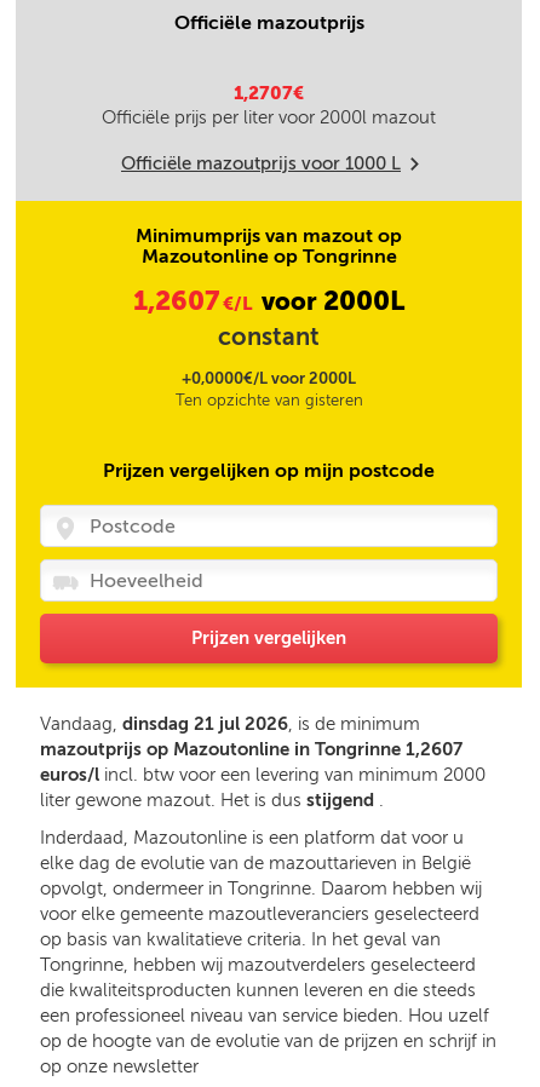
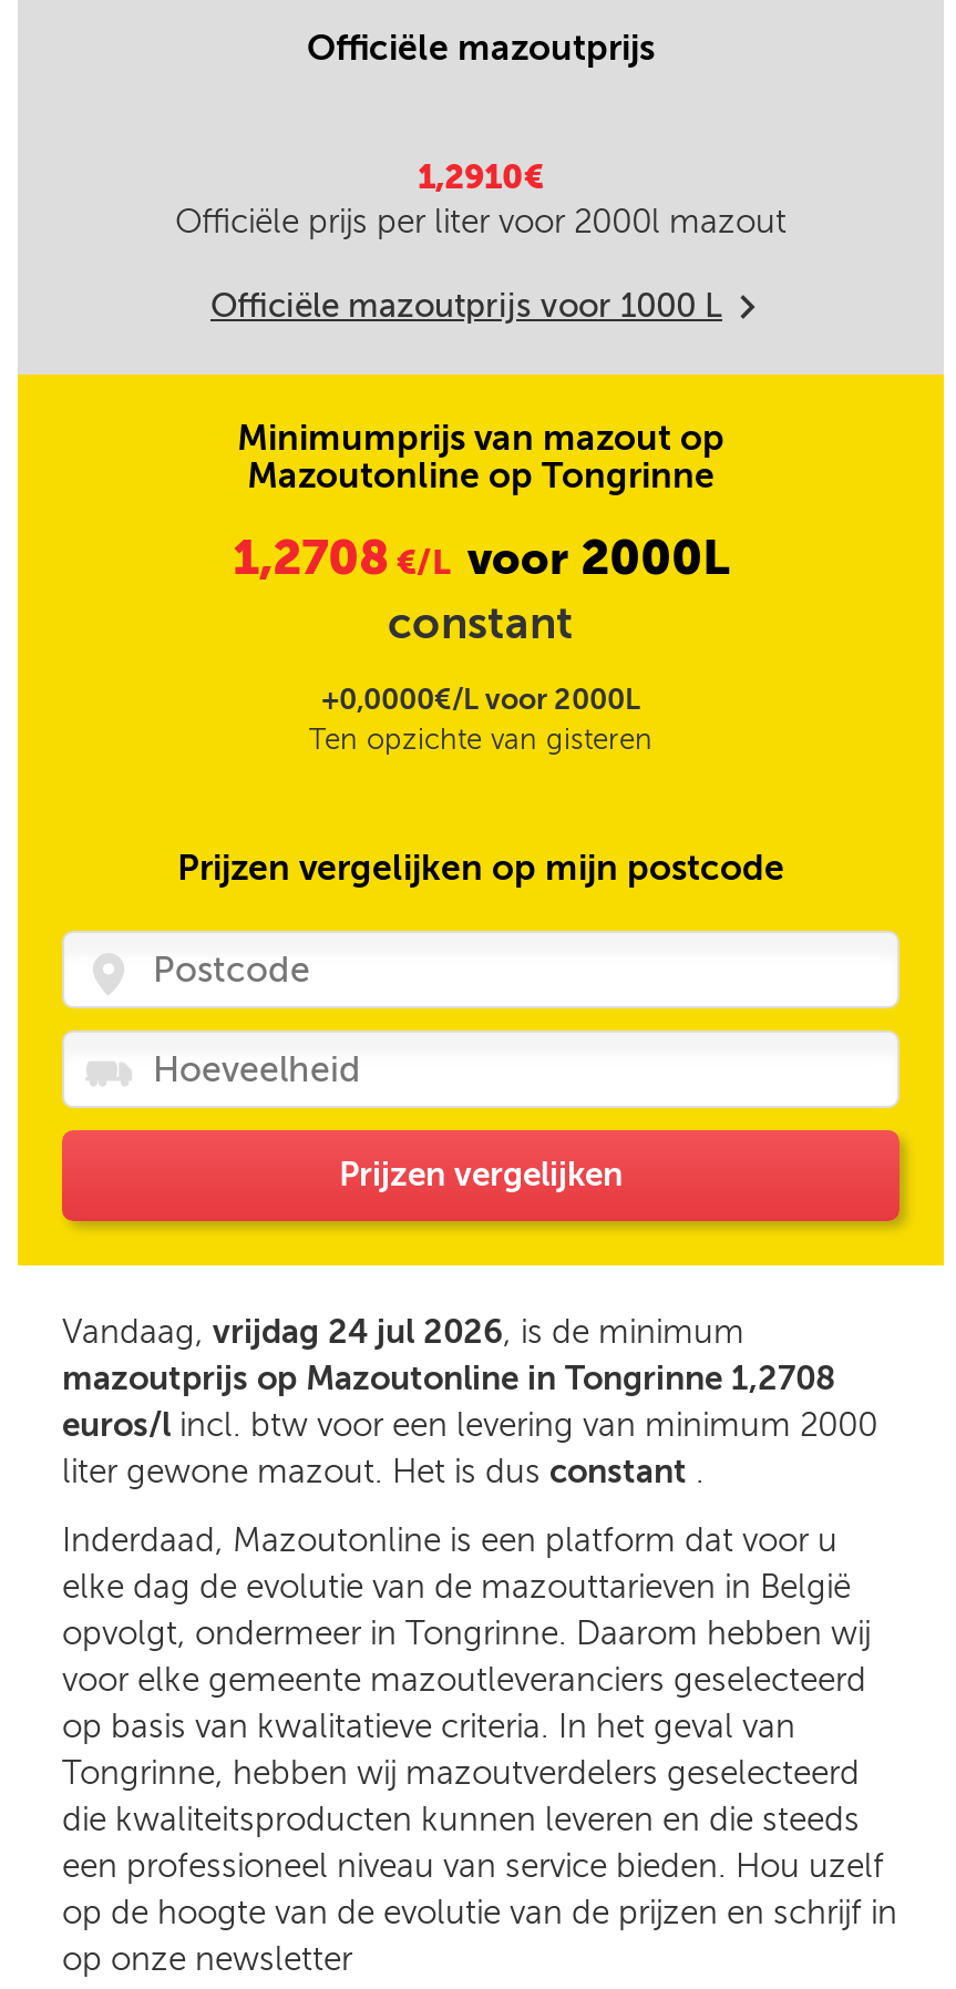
[234,82,304,104] 1,2707€ -> [418,157,544,197] 1,2910€
[133,284,404,317] 1,2607 €/L voor 2000L -> [233,527,729,587] 1,2708 €/L voor 2000L
[40,713,420,735] Vandaag, dinsdag 21 jul 2026, is de minimum -> [62,1312,744,1352] Vandaag, vrijdag 24 jul 2026, is de minimum
[40,738,463,760] mazoutprijs op Mazoutonline in Tongrinne 1,2607 -> [62,1359,835,1398] mazoutprijs op Mazoutonline in Tongrinne 1,2708
[40,789,384,811] liter gewone mazout. Het is dus stijgend. -> [62,1452,705,1491] liter gewone mazout. Het is dus constant.

